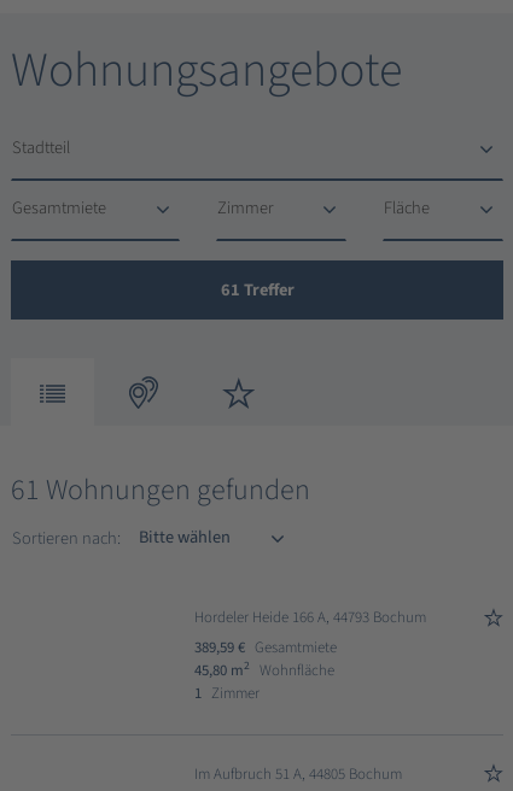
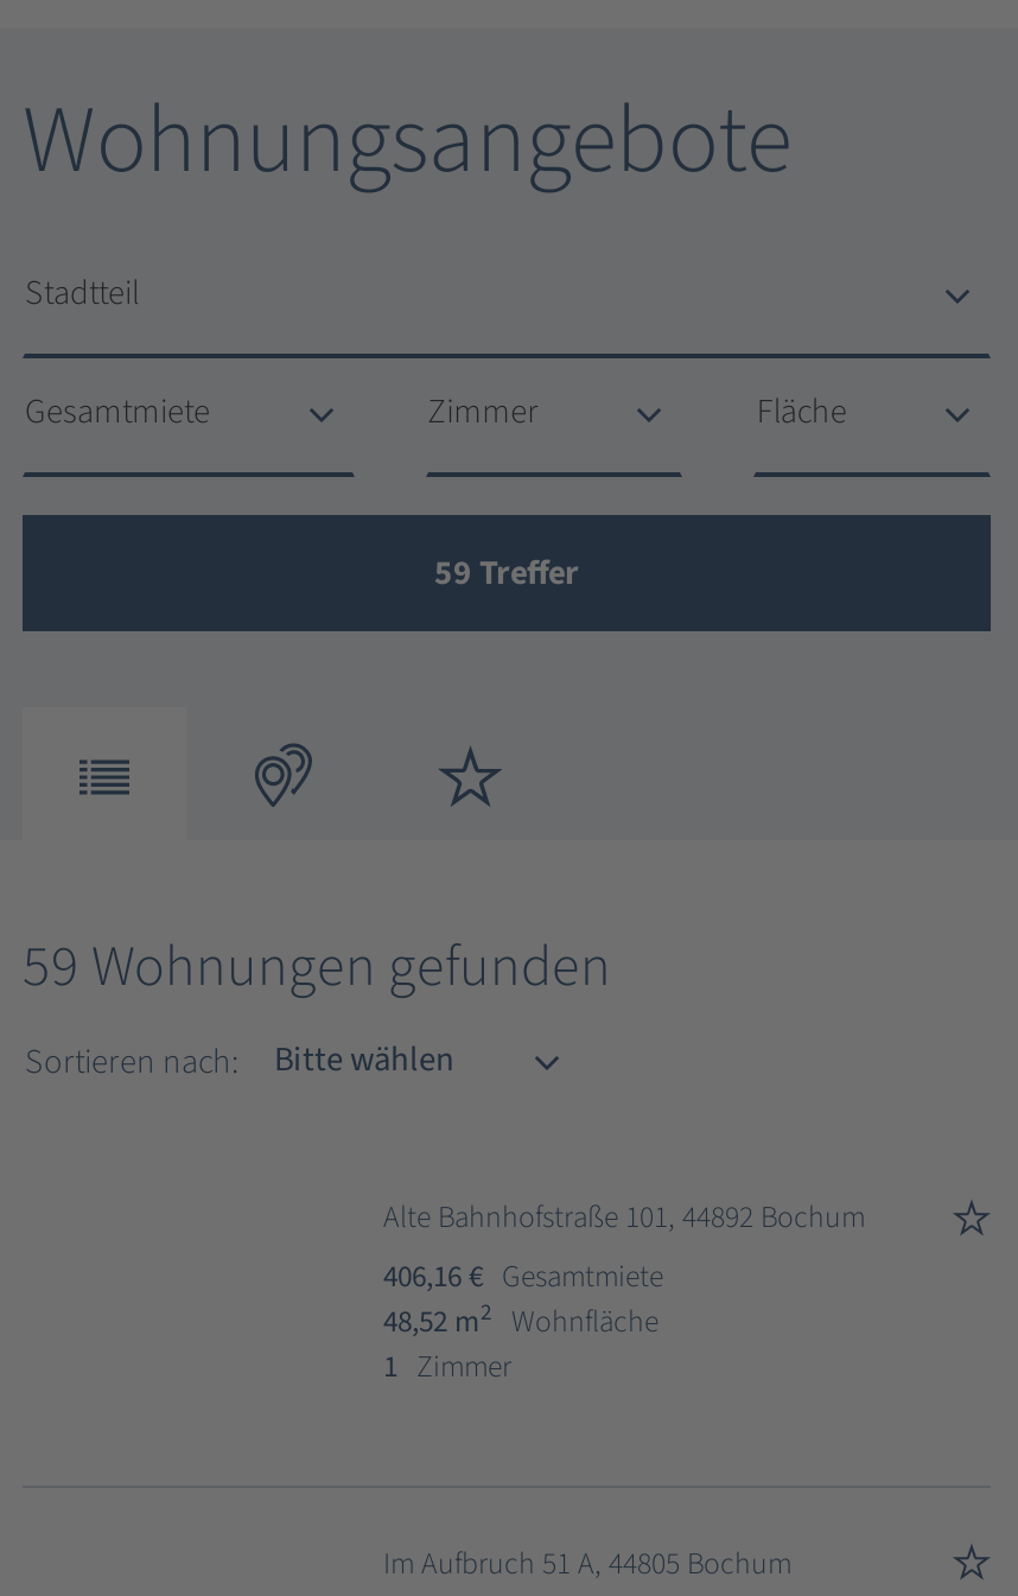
[220,277,294,302] 61 Treffer -> [434,547,579,597] 59 Treffer
[11,470,310,512] 61 Wohnungen gefunden -> [23,927,611,1010] 59 Wohnungen gefunden
[194,606,426,681] Hordeler Heide 166 A, 44793 Bochum | 389,59 € Gesamtmiete | 45,80 m 2 Wohnfläche -> [383,1195,865,1343] Alte Bahnhofstraße 101, 44892 Bochum | 406,16 € Gesamtmiete | 48,52 m 2 Wohnfläche

